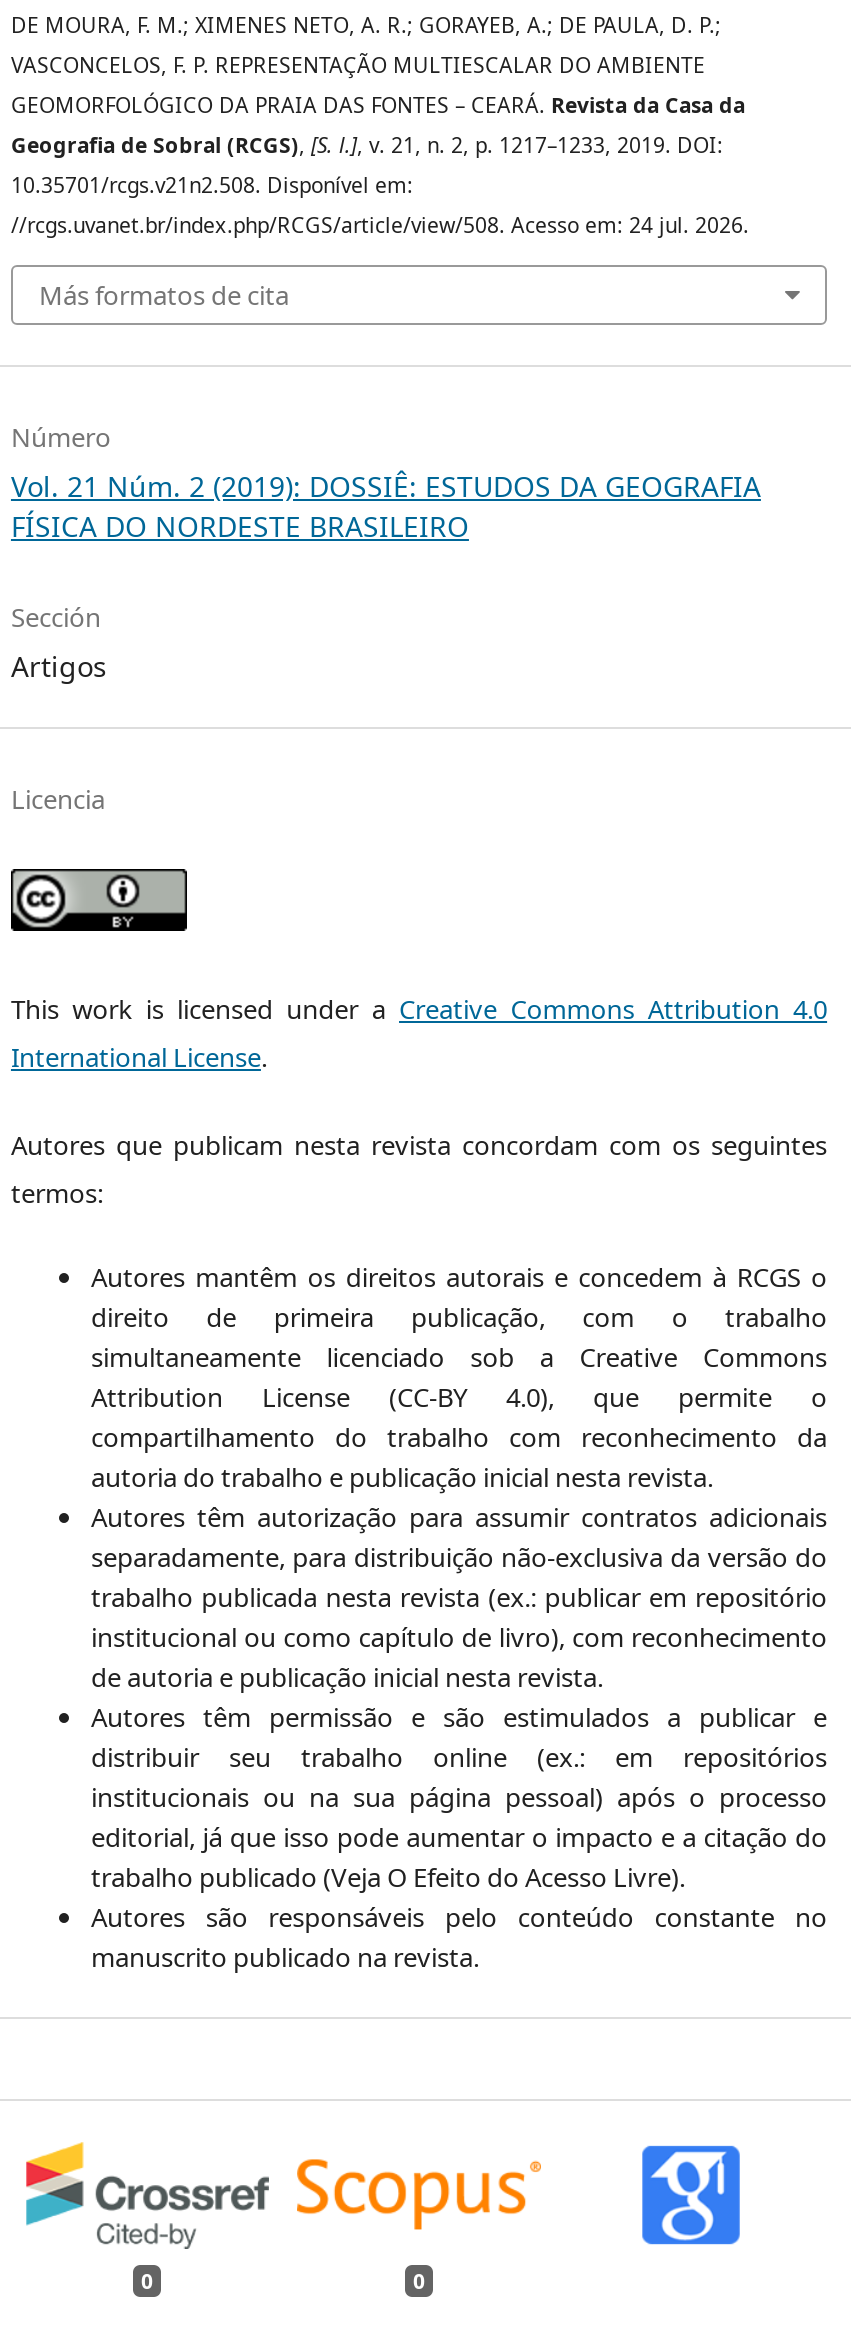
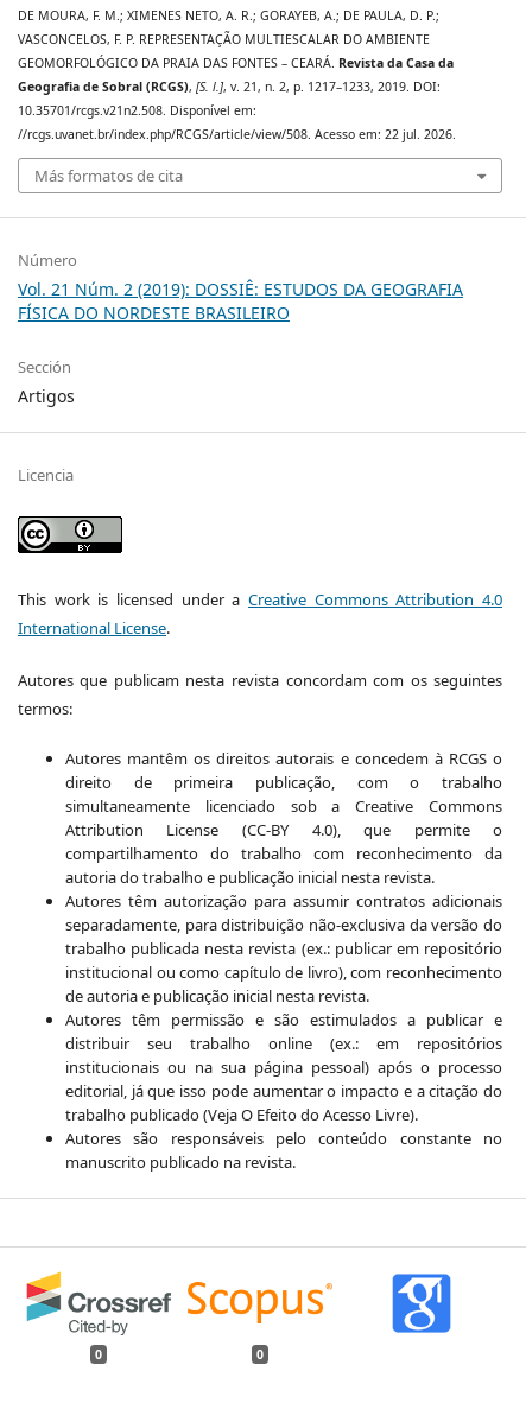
[11,210,749,238] //rcgs.uvanet.br/index.php/RCGS/article/view/508. Acesso em: 24 jul. 2026. -> [18,125,456,142] //rcgs.uvanet.br/index.php/RCGS/article/view/508. Acesso em: 22 jul. 2026.

